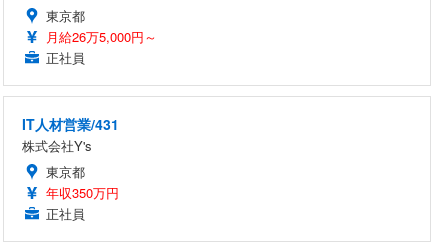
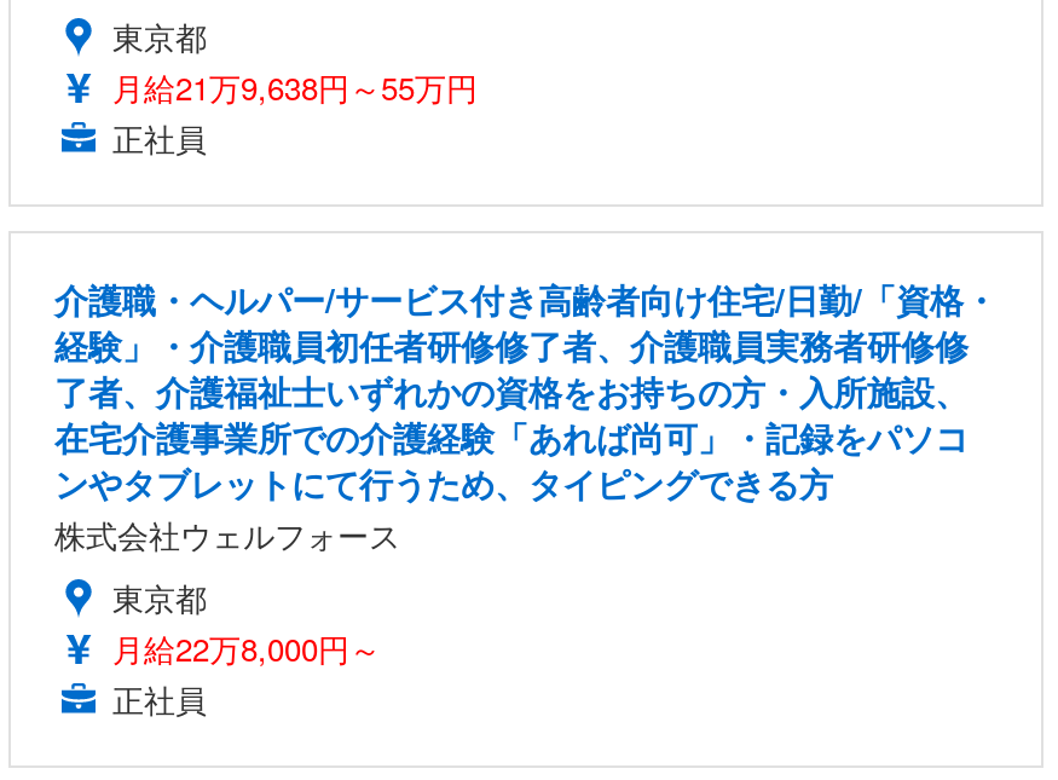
[46,27,157,46] 月給26万5,000円～ -> [112,64,478,110] 月給21万9,638円～55万円
[22,114,119,155] IT人材営業/431 | 株式会社Y's -> [54,274,998,557] 介護職・ヘルパー/サービス付き高齢者向け住宅/日勤/「資格・ | 経験」・介護職員初任者研修修了者、介護職員実務者研修修 | 了者、介護福祉士いずれかの資格をお持ちの方・入所施設、 | 在宅介護事業所での介護経験「あれば尚可」・記録をパソコ | ンやタブレットにて行うため、タイピングできる方 | 株式会社ウェルフォース
[46,183,119,202] 年収350万円 -> [112,625,381,671] 月給22万8,000円～

